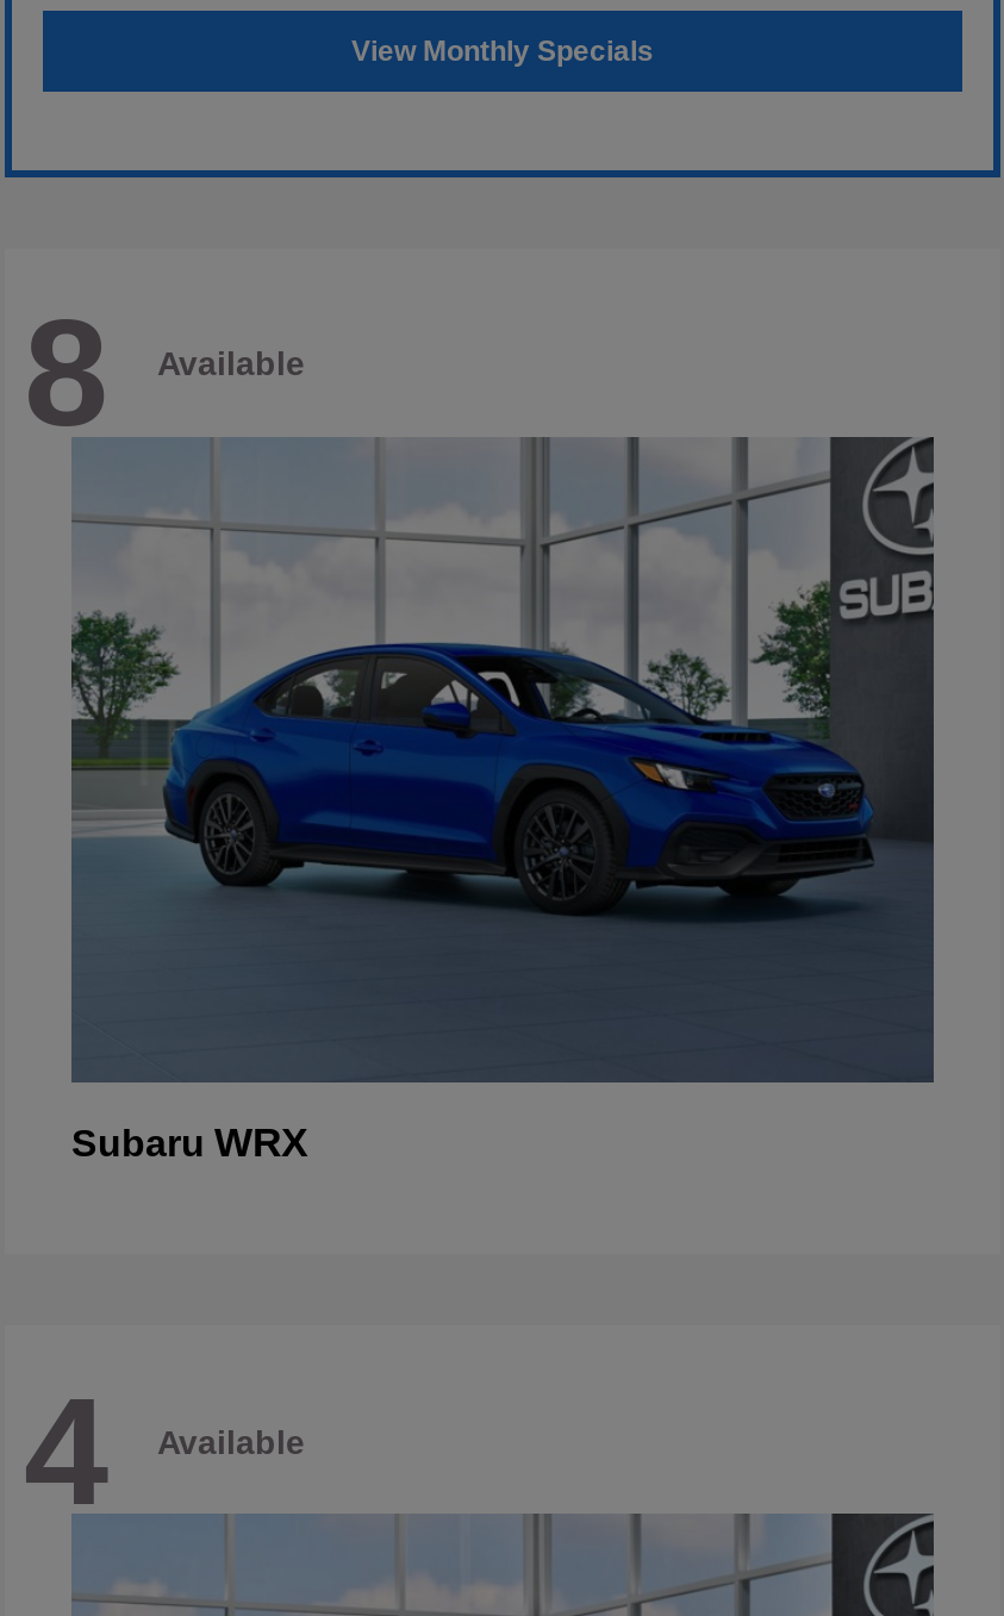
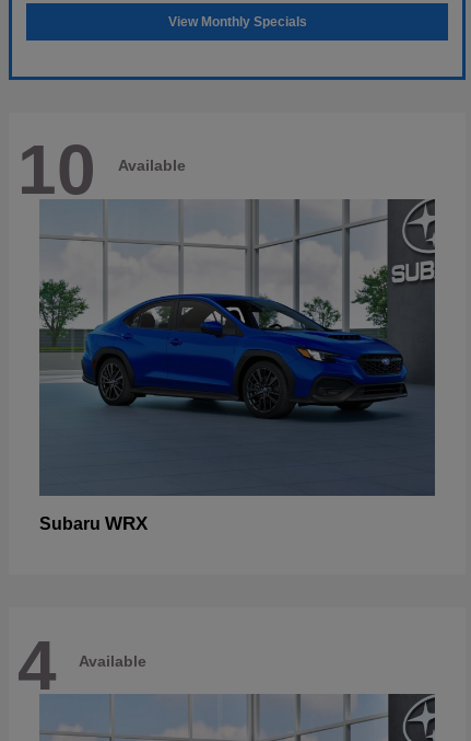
[24,287,305,458] 8 Available -> [17,130,186,209] 10 Available

